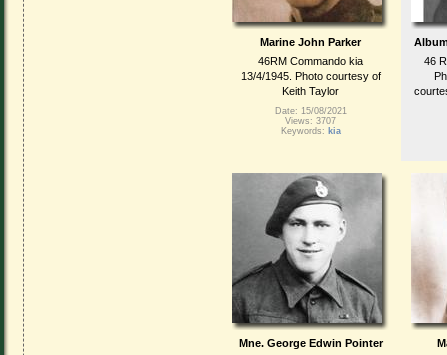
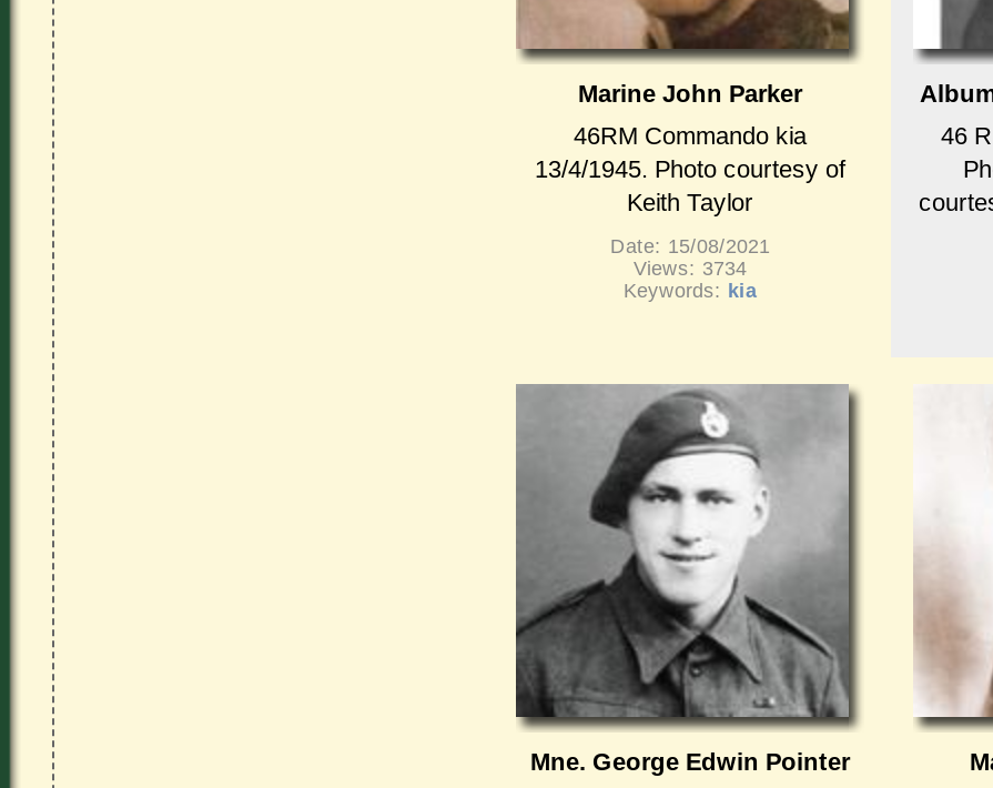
[285,116,336,126] Views: 3707 -> [634,257,747,279] Views: 3734

